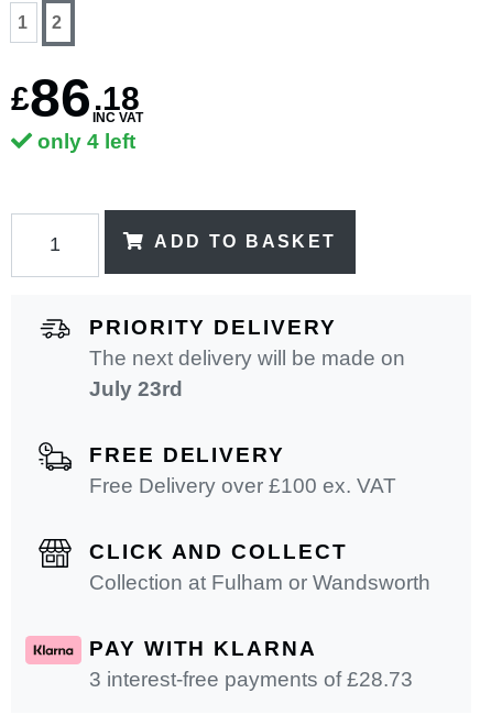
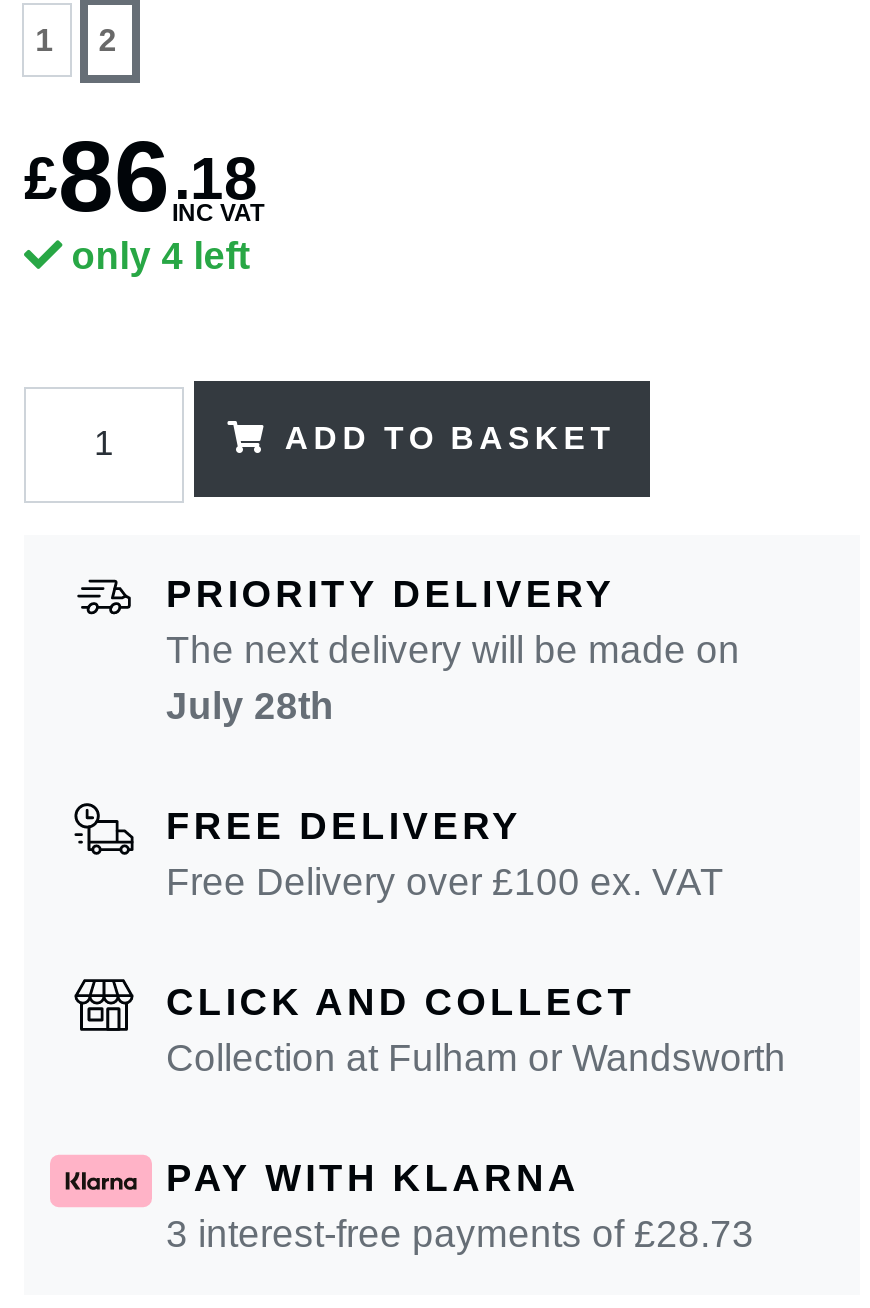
[89,377,183,400] July 23rd -> [166,684,334,726] July 28th

